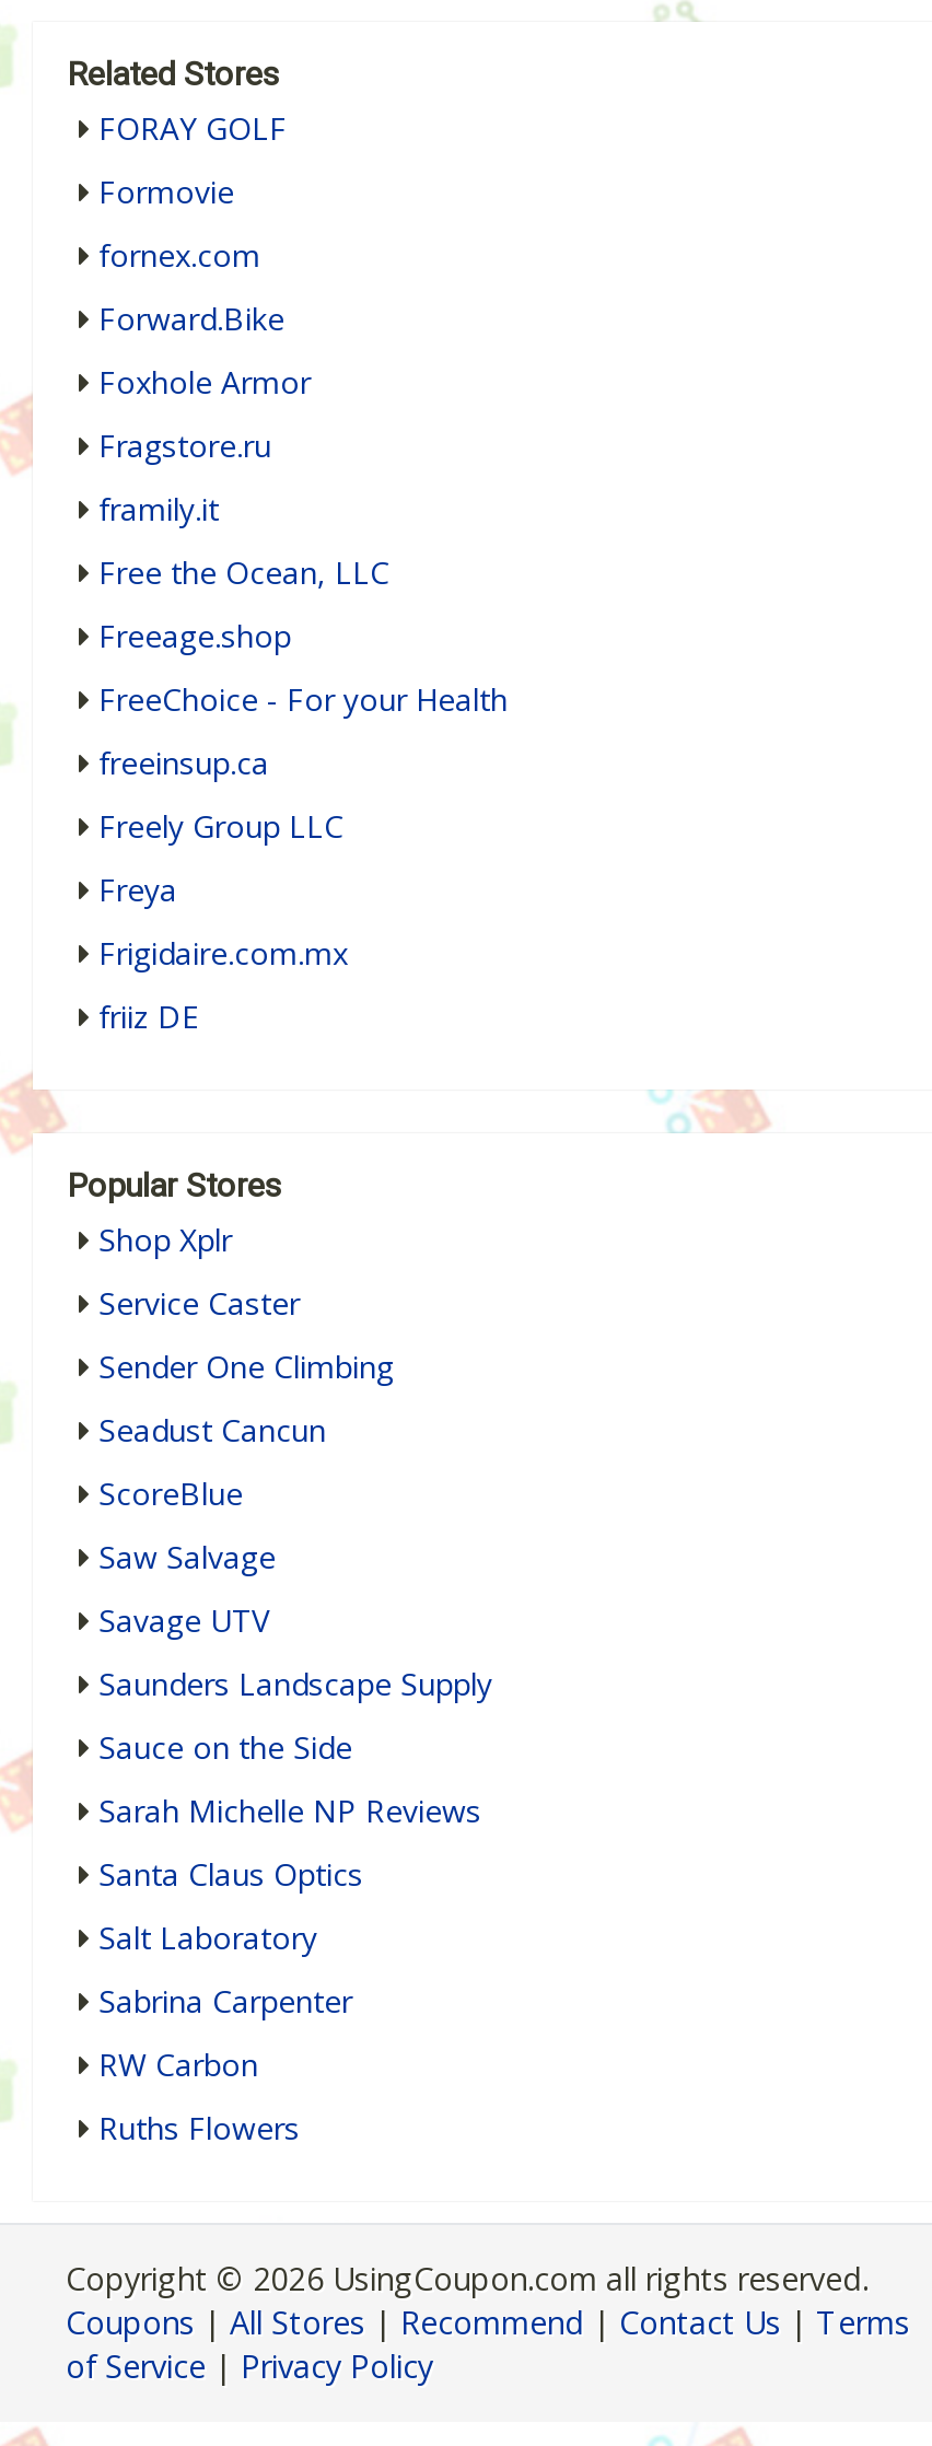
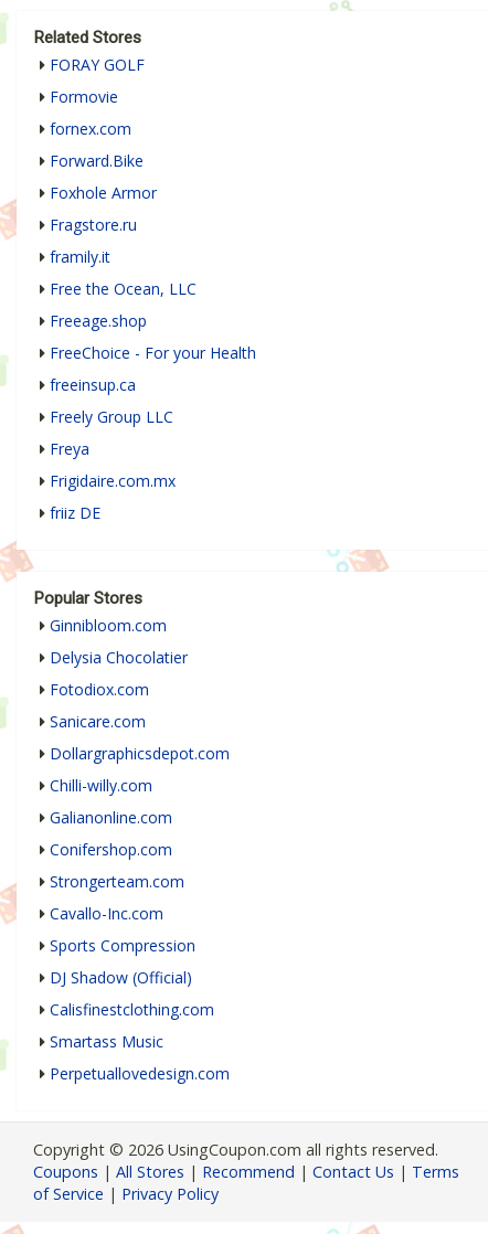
[98,1219,232,1261] Shop Xplr -> [50,615,167,636] Ginnibloom.com
[98,1283,300,1325] Service Caster -> [50,647,188,668] Delysia Chocolatier
[98,1346,394,1388] Sender One Climbing -> [50,679,149,700] Fotodiox.com
[98,1410,326,1451] Seadust Cancun -> [50,711,146,732] Sanicare.com
[98,1473,243,1515] ScoreBlue -> [50,743,230,764] Dollargraphicsdepot.com
[98,1537,276,1578] Saw Salvage -> [50,775,152,796] Chilli-willy.com
[98,1600,269,1642] Savage UTV -> [50,807,172,828] Galianonline.com
[98,1664,492,1705] Saunders Landscape Supply -> [50,839,172,860] Conifershop.com
[98,1727,352,1769] Sauce on the Side -> [50,871,184,892] Strongerteam.com
[98,1791,481,1832] Sarah Michelle NP Reviews -> [50,903,163,924] Cavallo-Inc.com
[98,1854,363,1896] Santa Claus Optics -> [50,935,195,956] Sports Compression
[98,1917,317,1959] Salt Laboratory -> [50,967,192,988] DJ Shadow (Official)
[98,1981,352,2022] Sabrina Carpenter -> [50,999,214,1020] Calisfinestclothing.com
[98,2044,258,2086] RW Carbon -> [50,1031,163,1052] Smartass Music
[98,2108,300,2149] Ruths Flowers -> [50,1063,230,1084] Perpetuallovedesign.com

